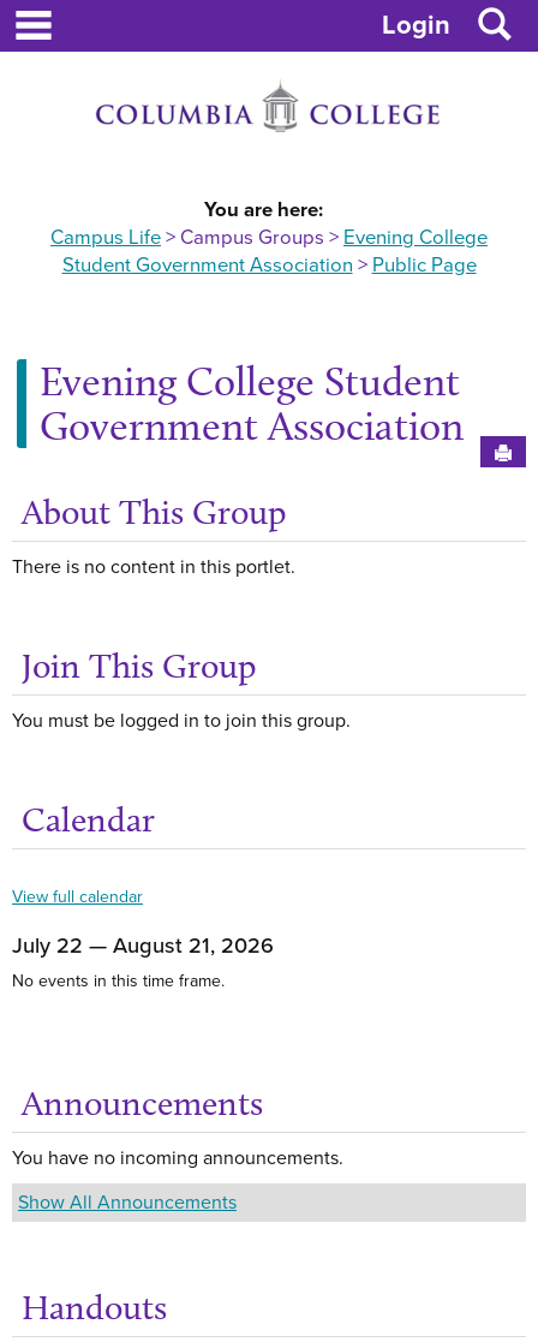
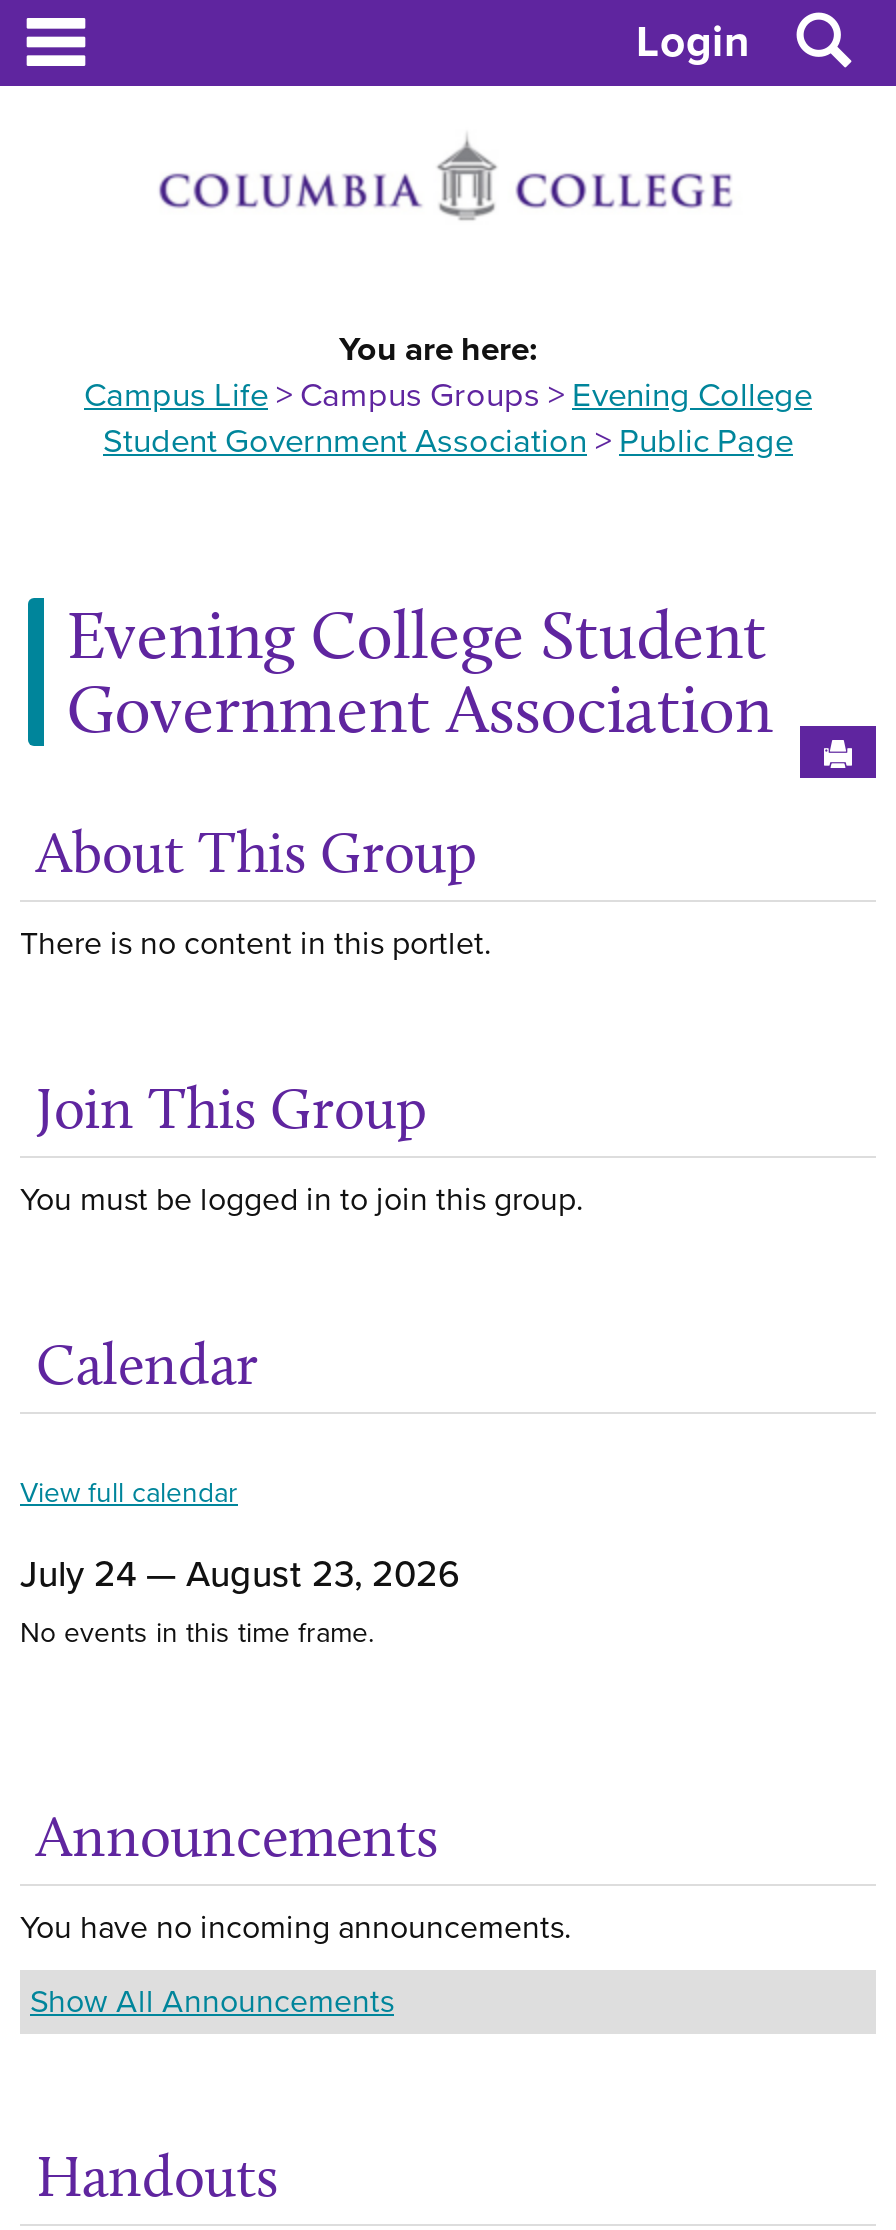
[12,929,274,961] July 22 — August 21, 2026 -> [20,1546,460,1600] July 24 — August 23, 2026

